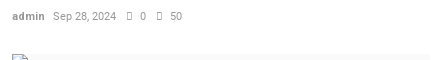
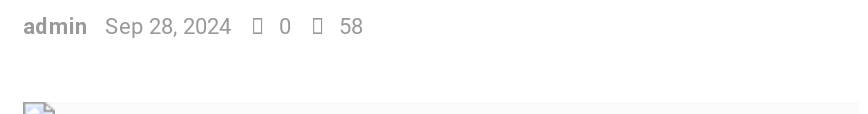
[12,9,182,22] admin Sep 28, 2024 0 50 -> [23,13,363,39] admin Sep 28, 2024 0 58

